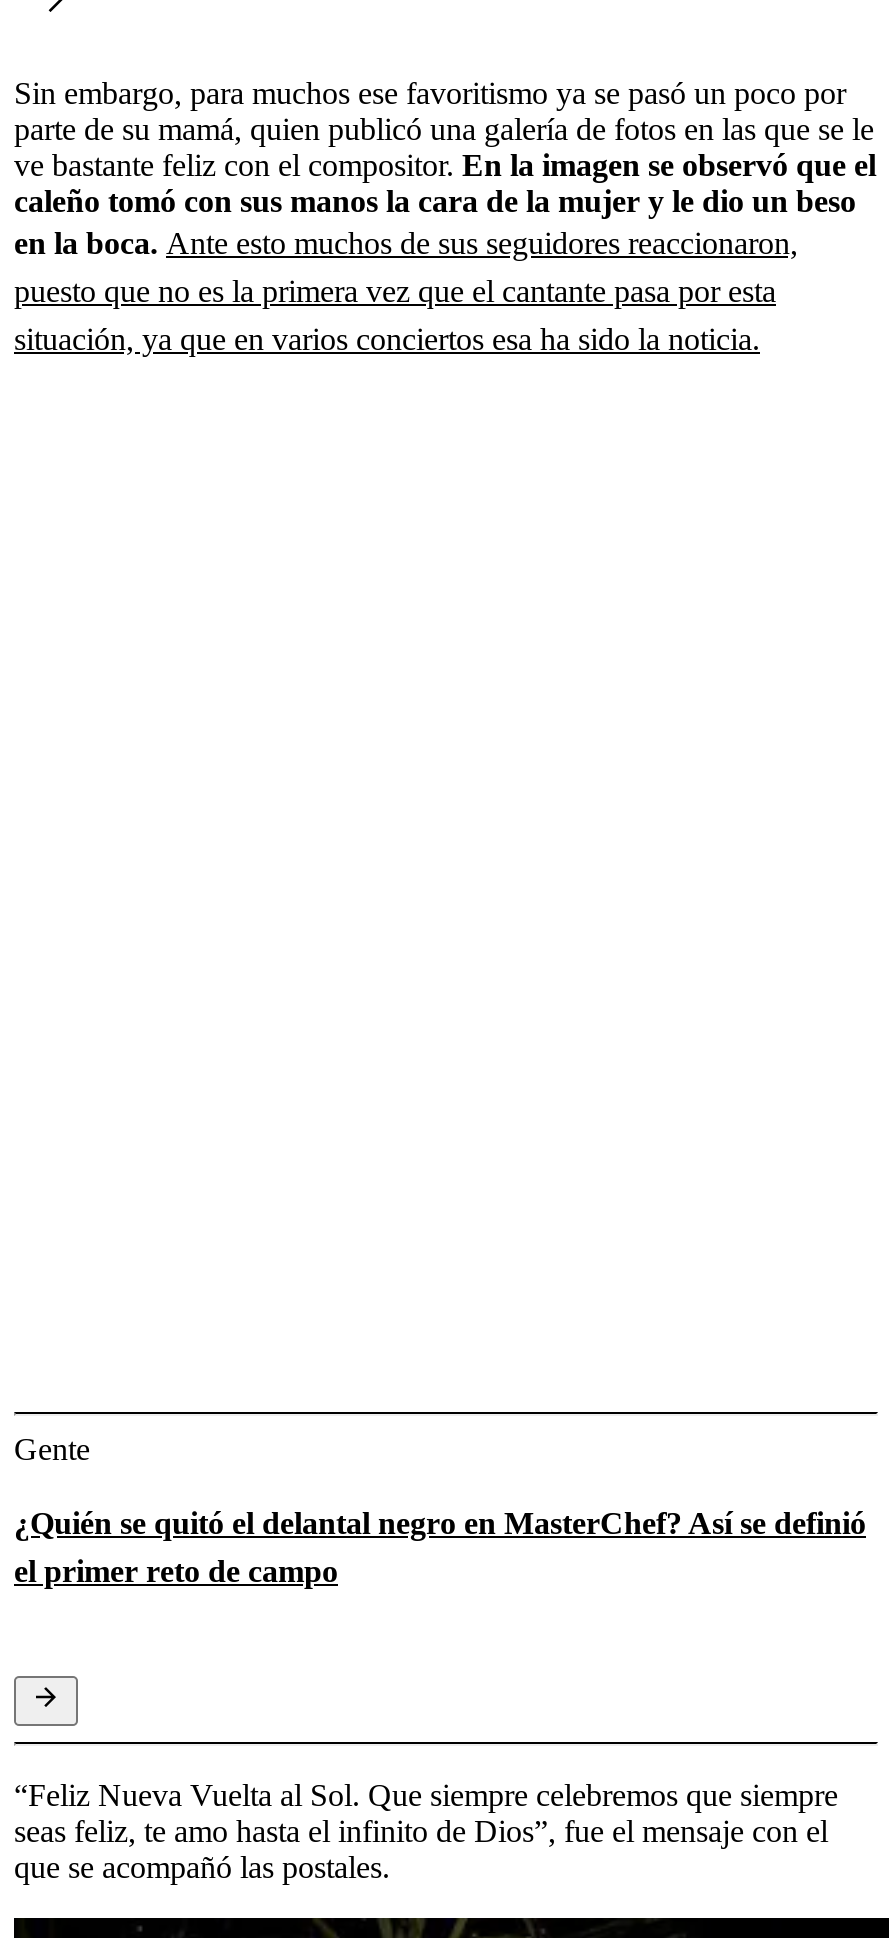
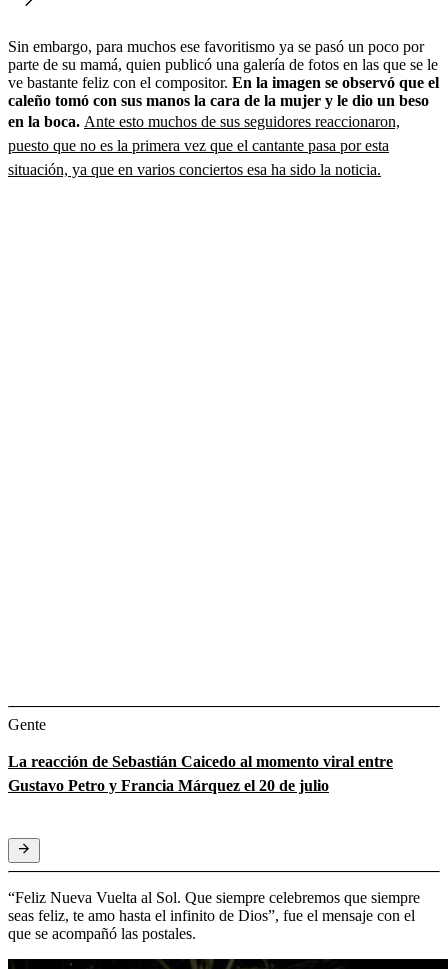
[14,1505,866,1587] ¿Quién se quitó el delantal negro en MasterChef? Así se definió | el primer reto de campo -> [8,753,393,794] La reacción de Sebastián Caicedo al momento viral entre | Gustavo Petro y Francia Márquez el 20 de julio

